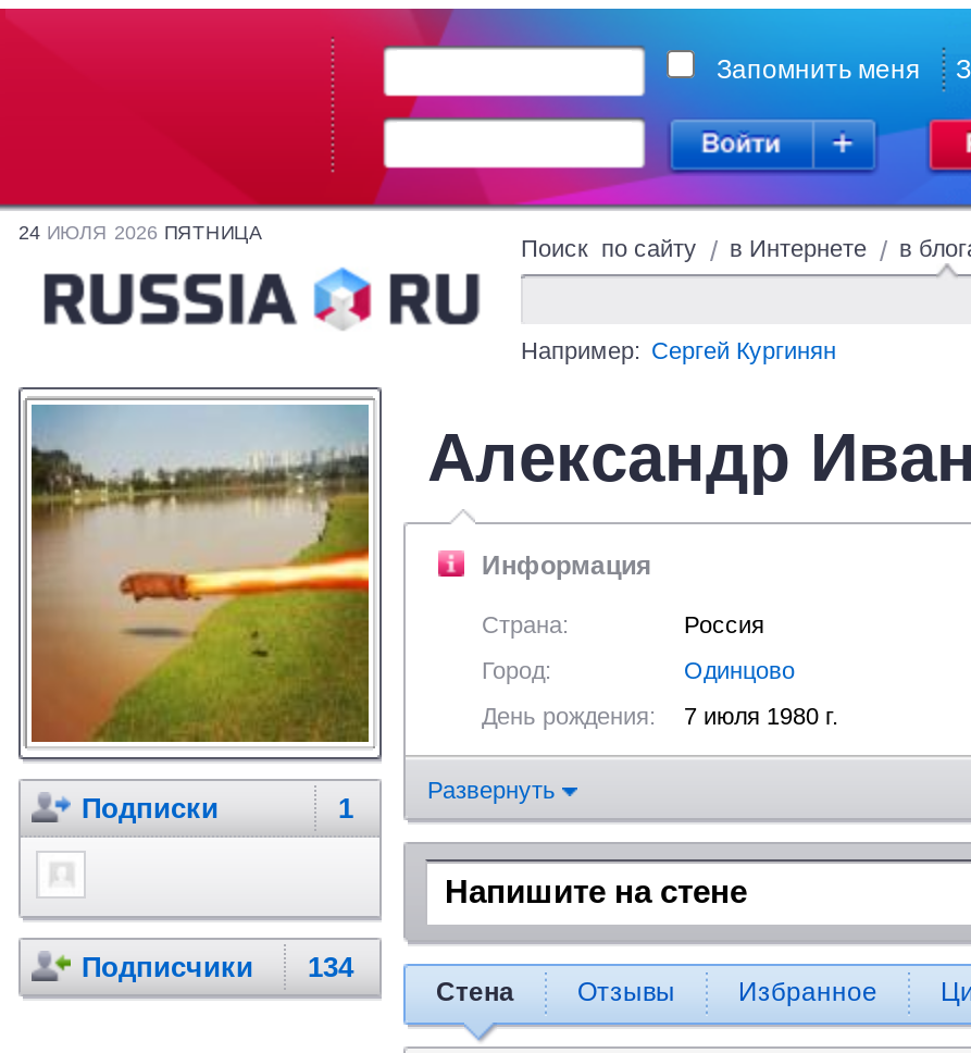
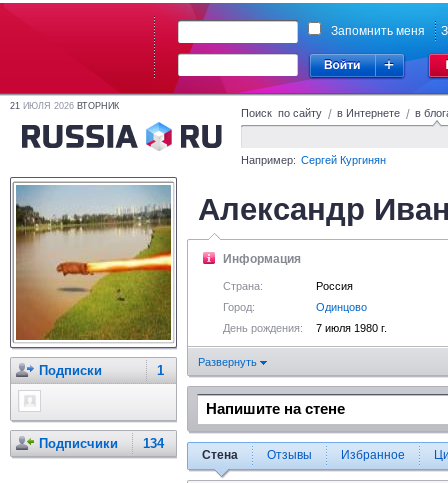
[18,222,262,244] 24 ИЮЛЯ 2026 ПЯТНИЦА -> [10,101,119,111] 21 ИЮЛЯ 2026 ВТОРНИК

